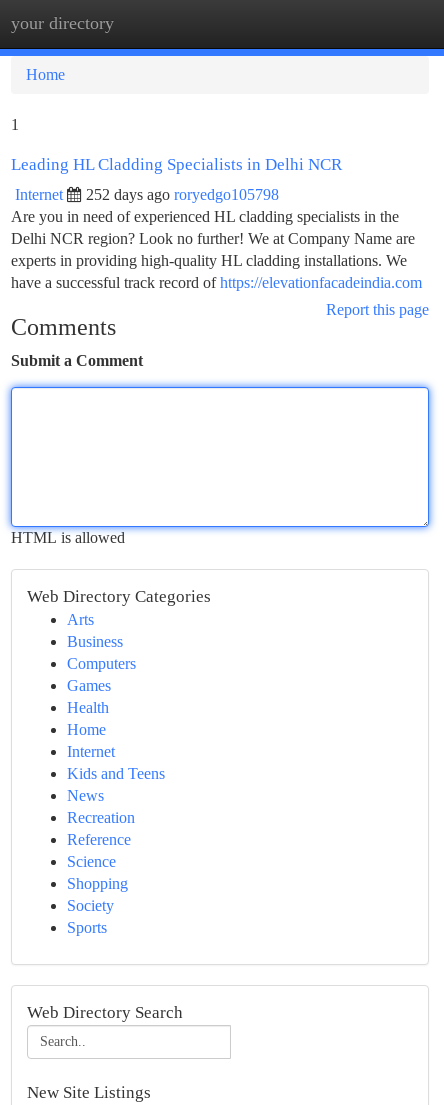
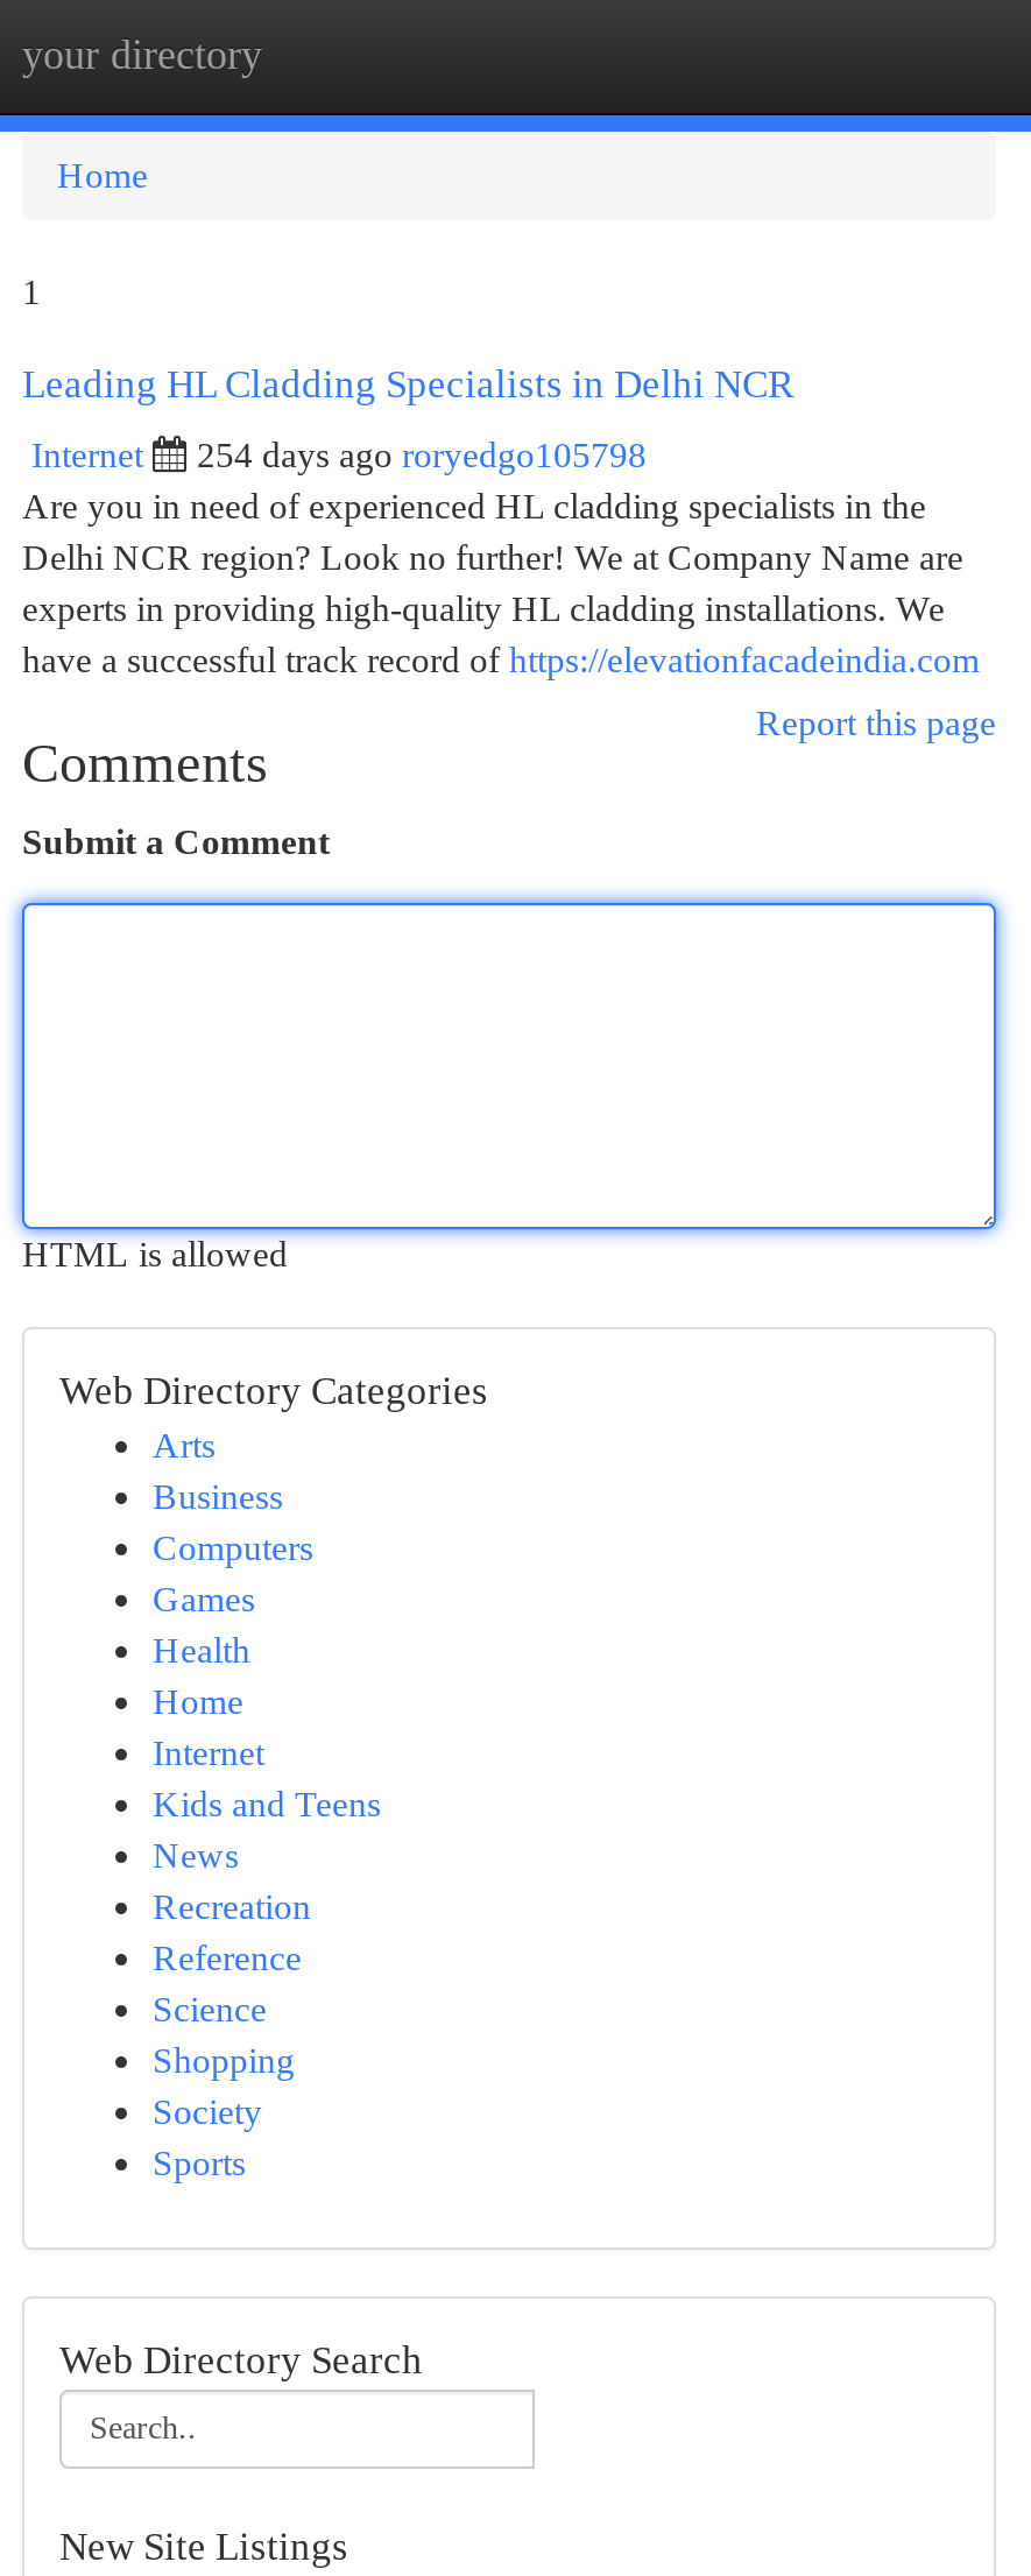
[86,186,279,203] 252 days ago roryedgo105798 -> [197,435,647,474] 254 days ago roryedgo105798

